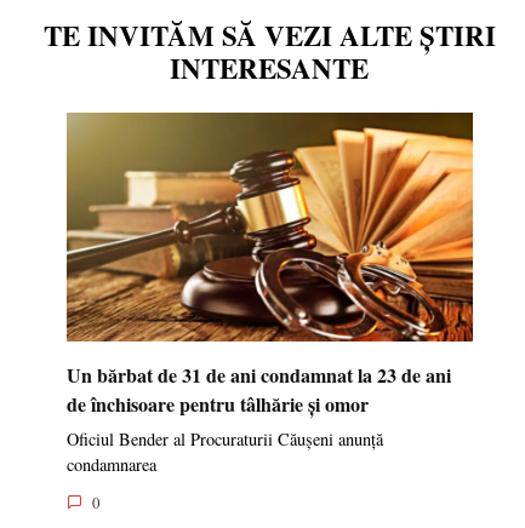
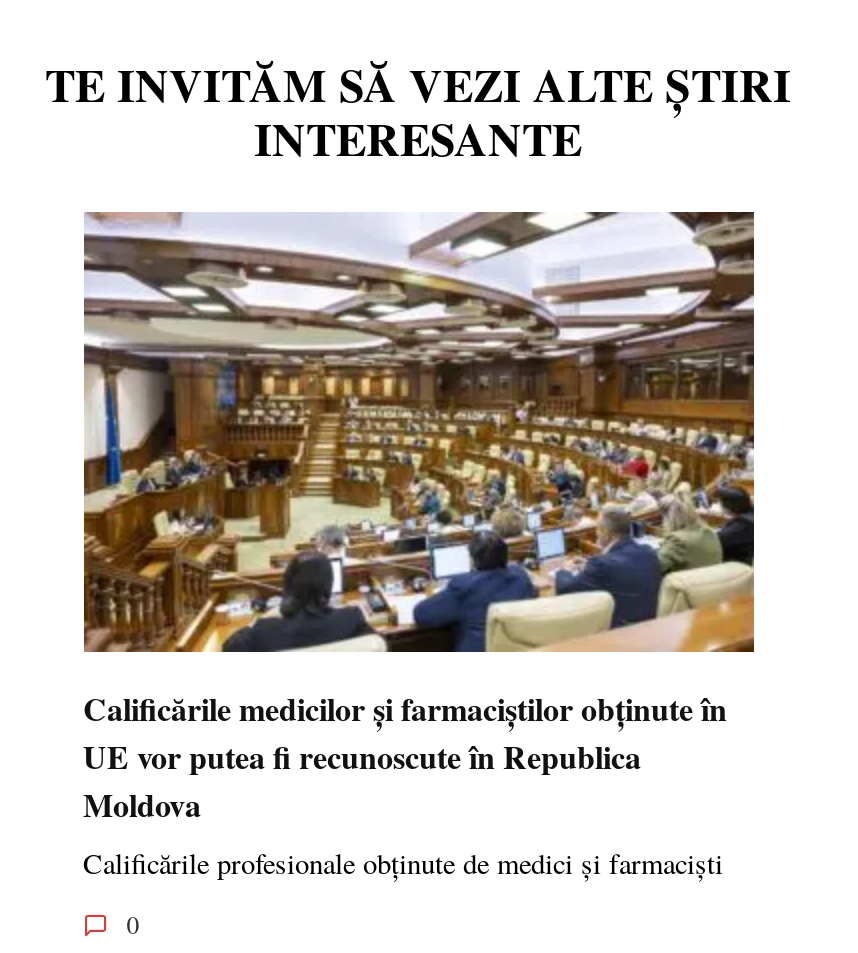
[66,111,474,476] [image] | Un bărbat de 31 de ani condamnat la 23 de ani | de închisoare pentru tâlhărie și omor | Oficiul Bender al Procuraturii Căușeni anunță | condamnarea -> [83,210,756,882] [image] | Calificările medicilor și farmaciștilor obținute în | UE vor putea fi recunoscute în Republica | Moldova | Calificările profesionale obținute de medici și farmaciști

